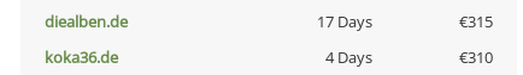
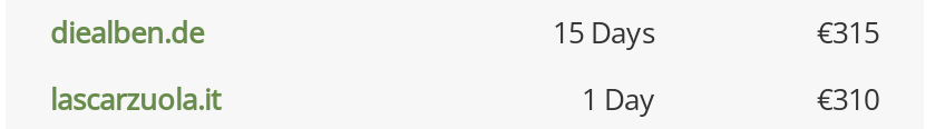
[316,11,372,32] 17 Days -> [553,12,655,52] 15 Days
[45,46,372,68] koka36.de | 4 Days -> [50,79,655,119] lascarzuola.it | 1 Day

